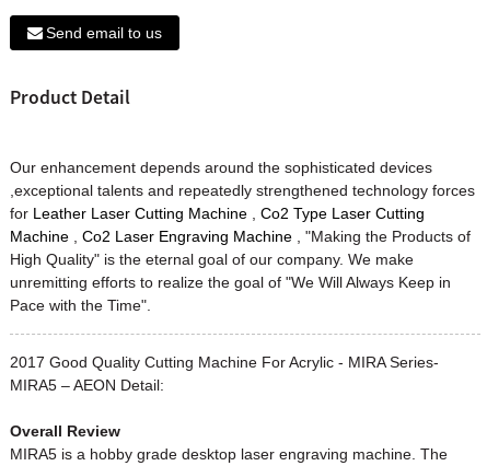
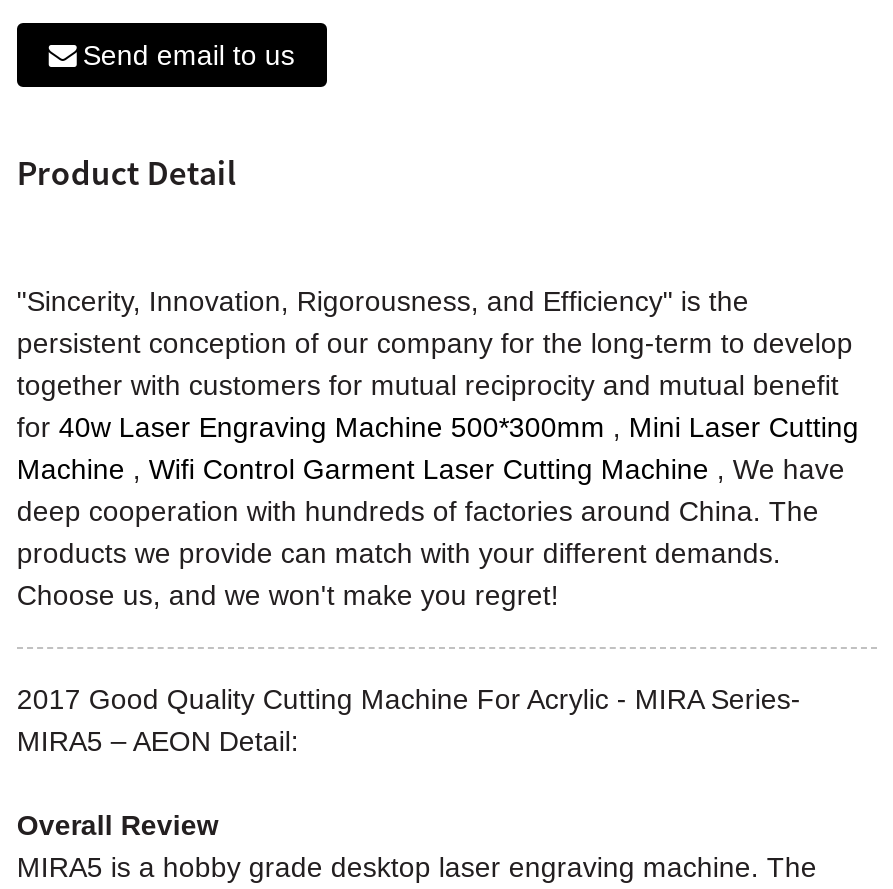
[10,159,475,314] Our enhancement depends around the sophisticated devices | ,exceptional talents and repeatedly strengthened technology forces | for Leather Laser Cutting Machine, Co2 Type Laser Cutting | Machine, Co2 Laser Engraving Machine, "Making the Products of | High Quality" is the eternal goal of our company. We make | unremitting efforts to realize the goal of "We Will Always Keep in | Pace with the Time". -> [17,285,859,611] "Sincerity, Innovation, Rigorousness, and Efficiency" is the | persistent conception of our company for the long-term to develop | together with customers for mutual reciprocity and mutual benefit | for 40w Laser Engraving Machine 500*300mm, Mini Laser Cutting | Machine, Wifi Control Garment Laser Cutting Machine, We have | deep cooperation with hundreds of factories around China. The | products we provide can match with your different demands. | Choose us, and we won't make you regret!

